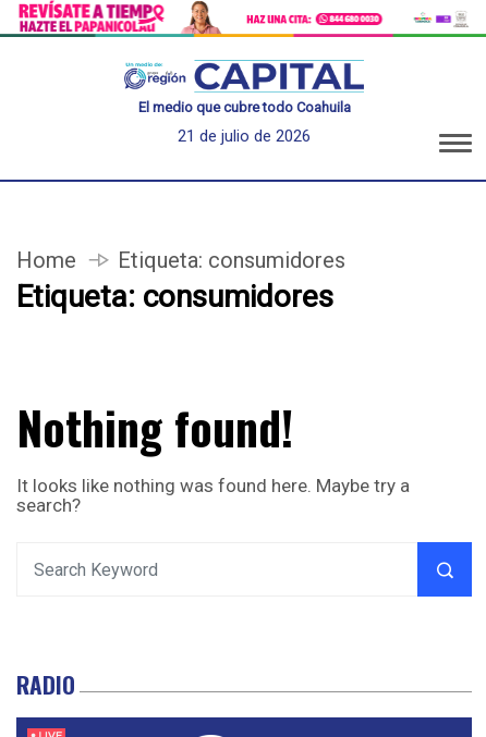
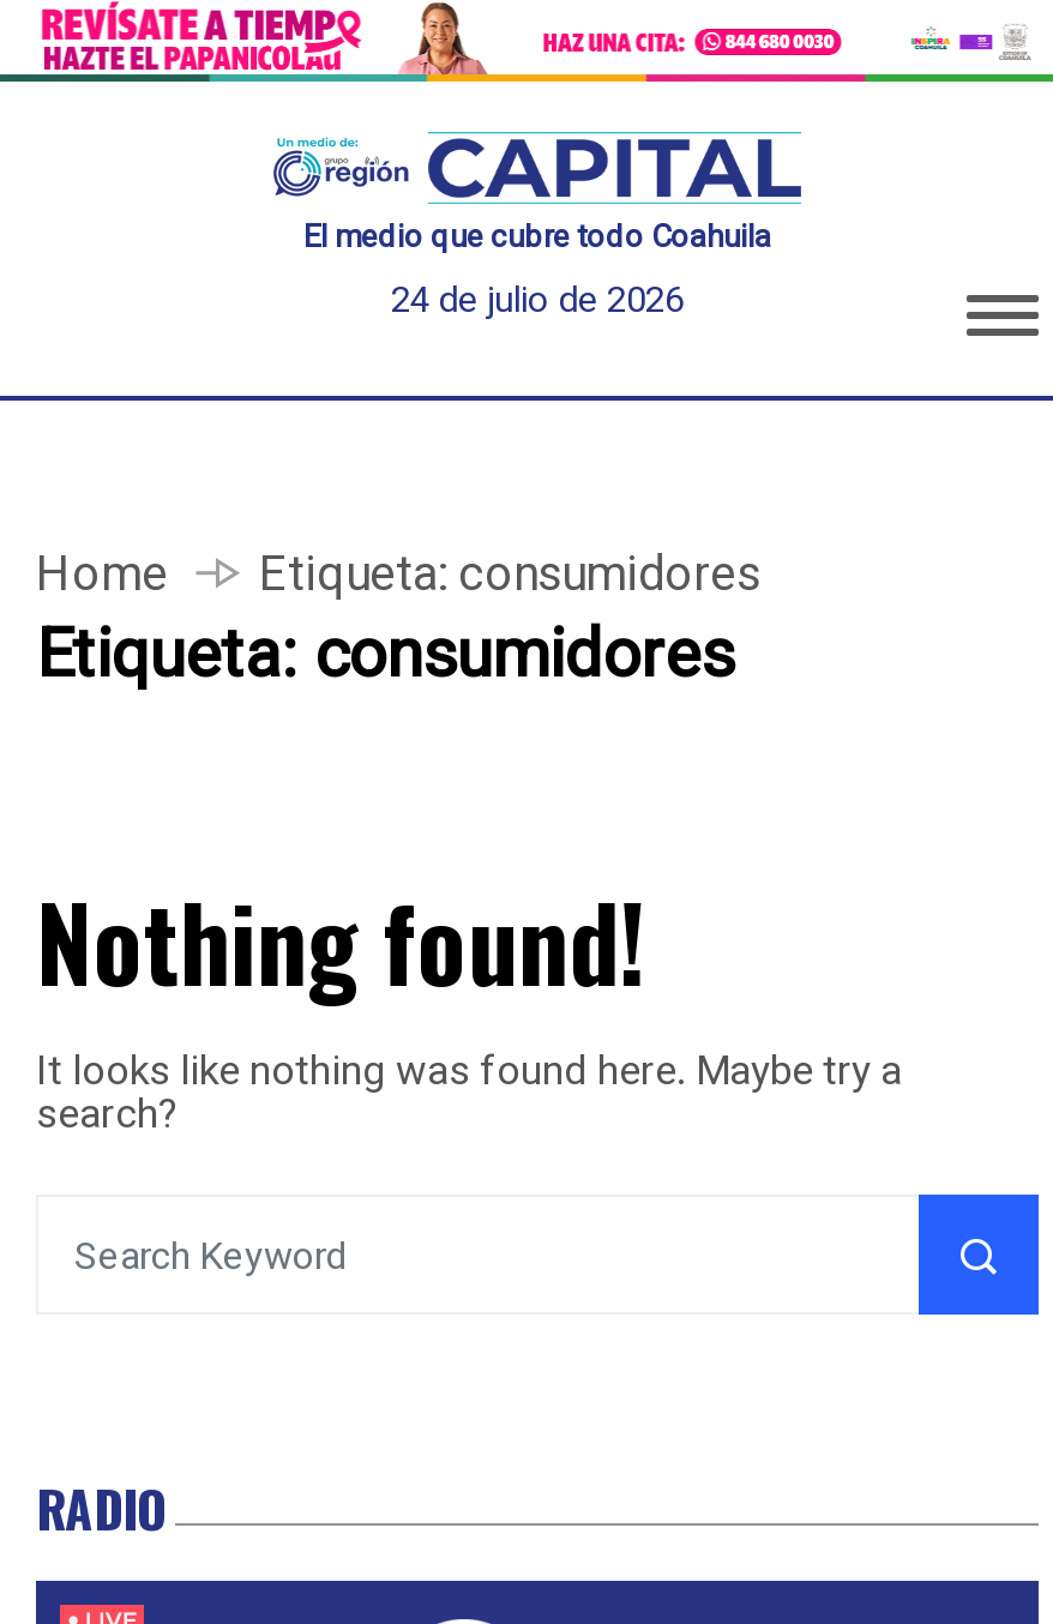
[178,126,311,146] 21 de julio de 2026 -> [391,279,684,322] 24 de julio de 2026

